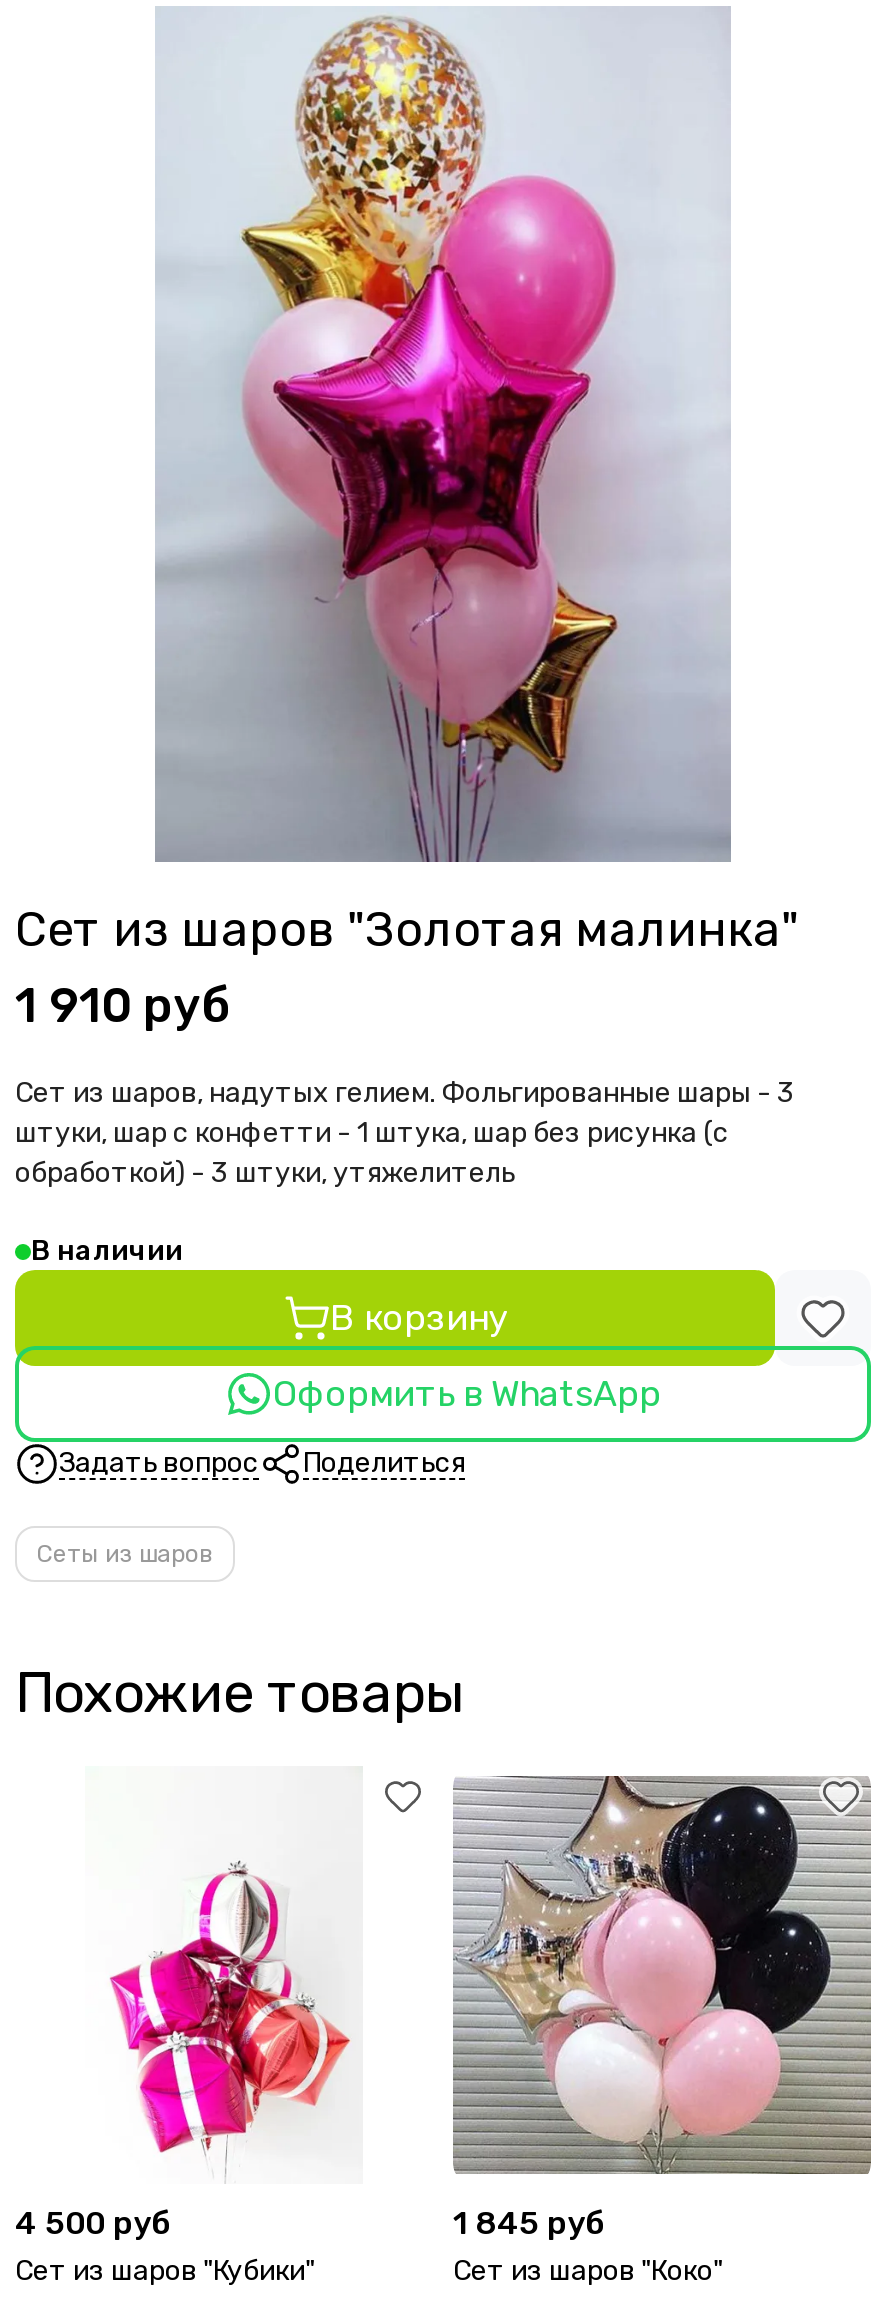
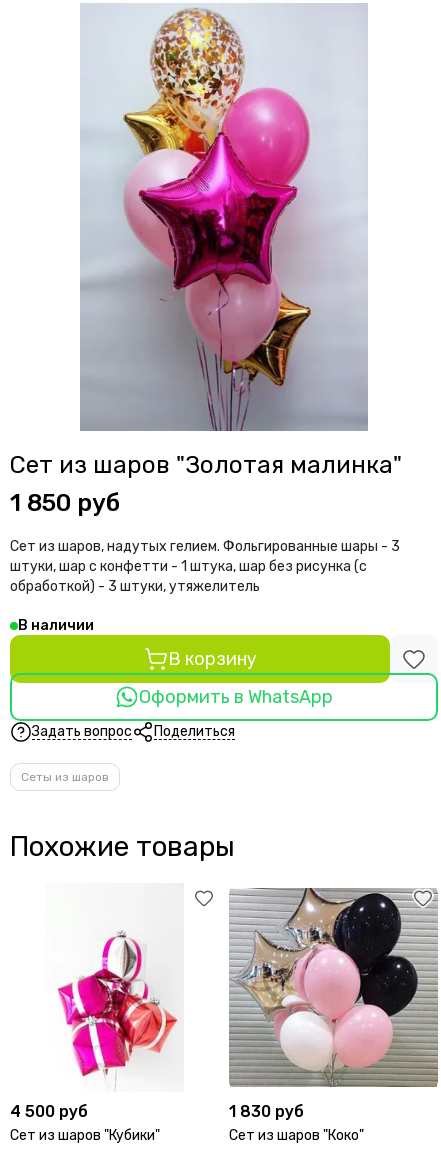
[15,978,229,1034] 1 910 руб -> [10,489,120,517] 1 850 руб
[453,2204,605,2242] 1 845 руб -> [229,1102,304,1121] 1 830 руб

